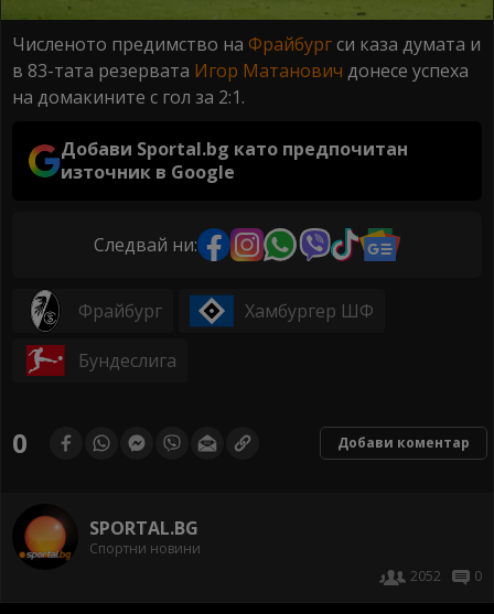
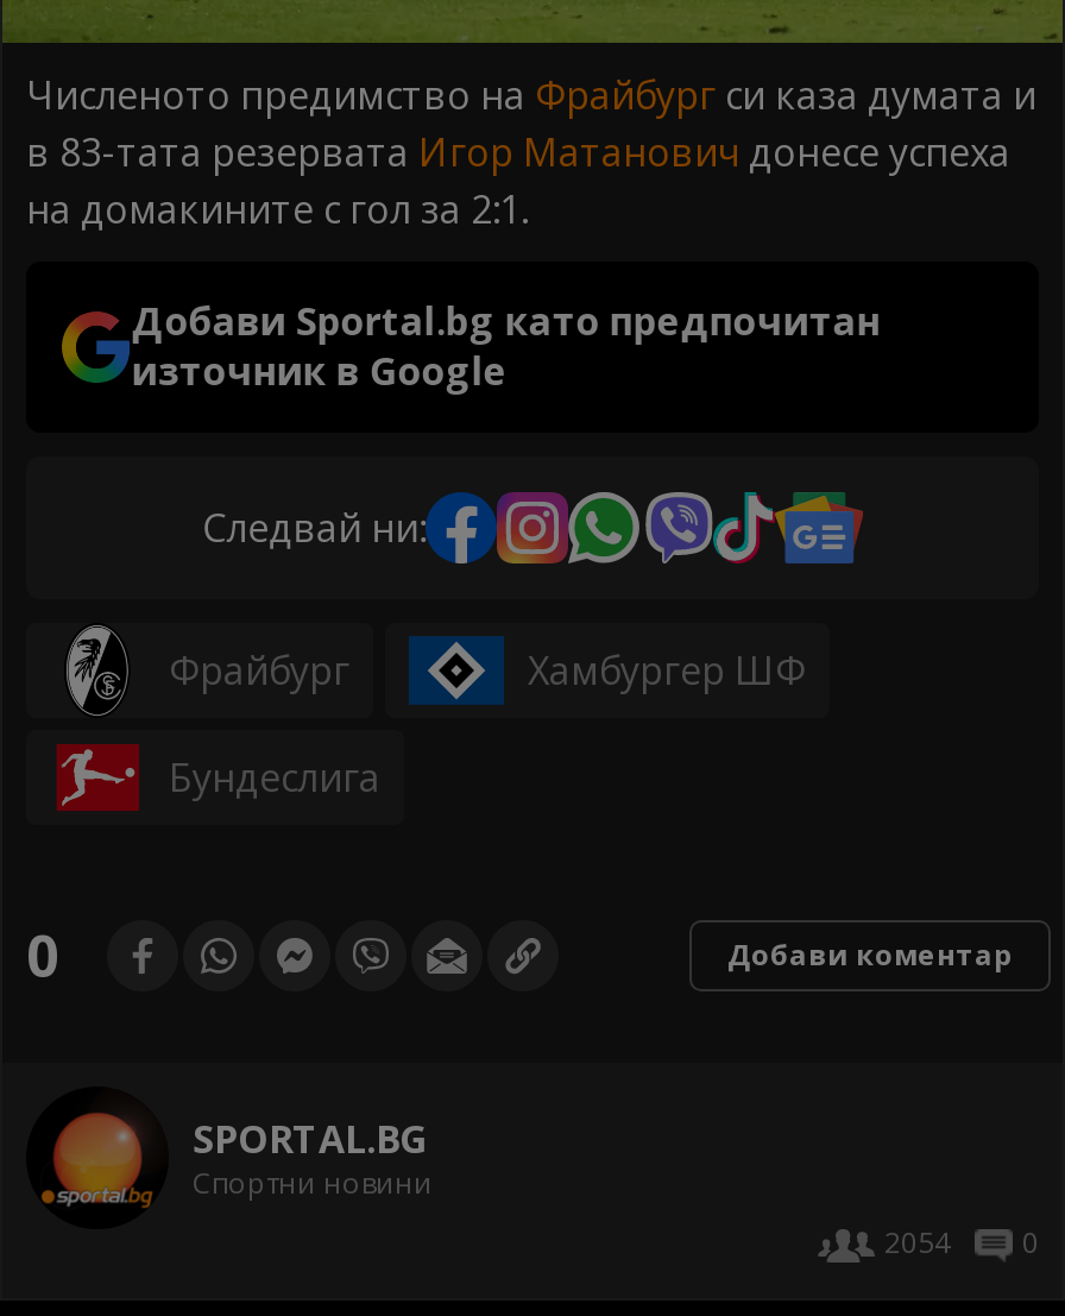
[410,567,482,586] 2052 0 -> [884,1223,1039,1263] 2054 0

